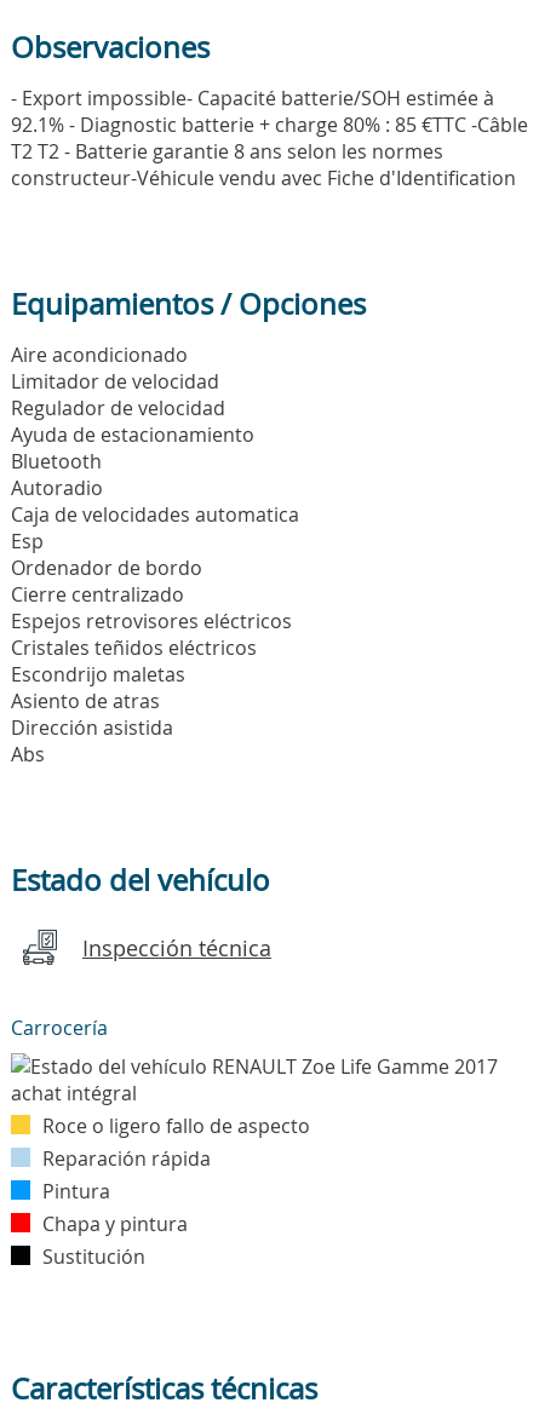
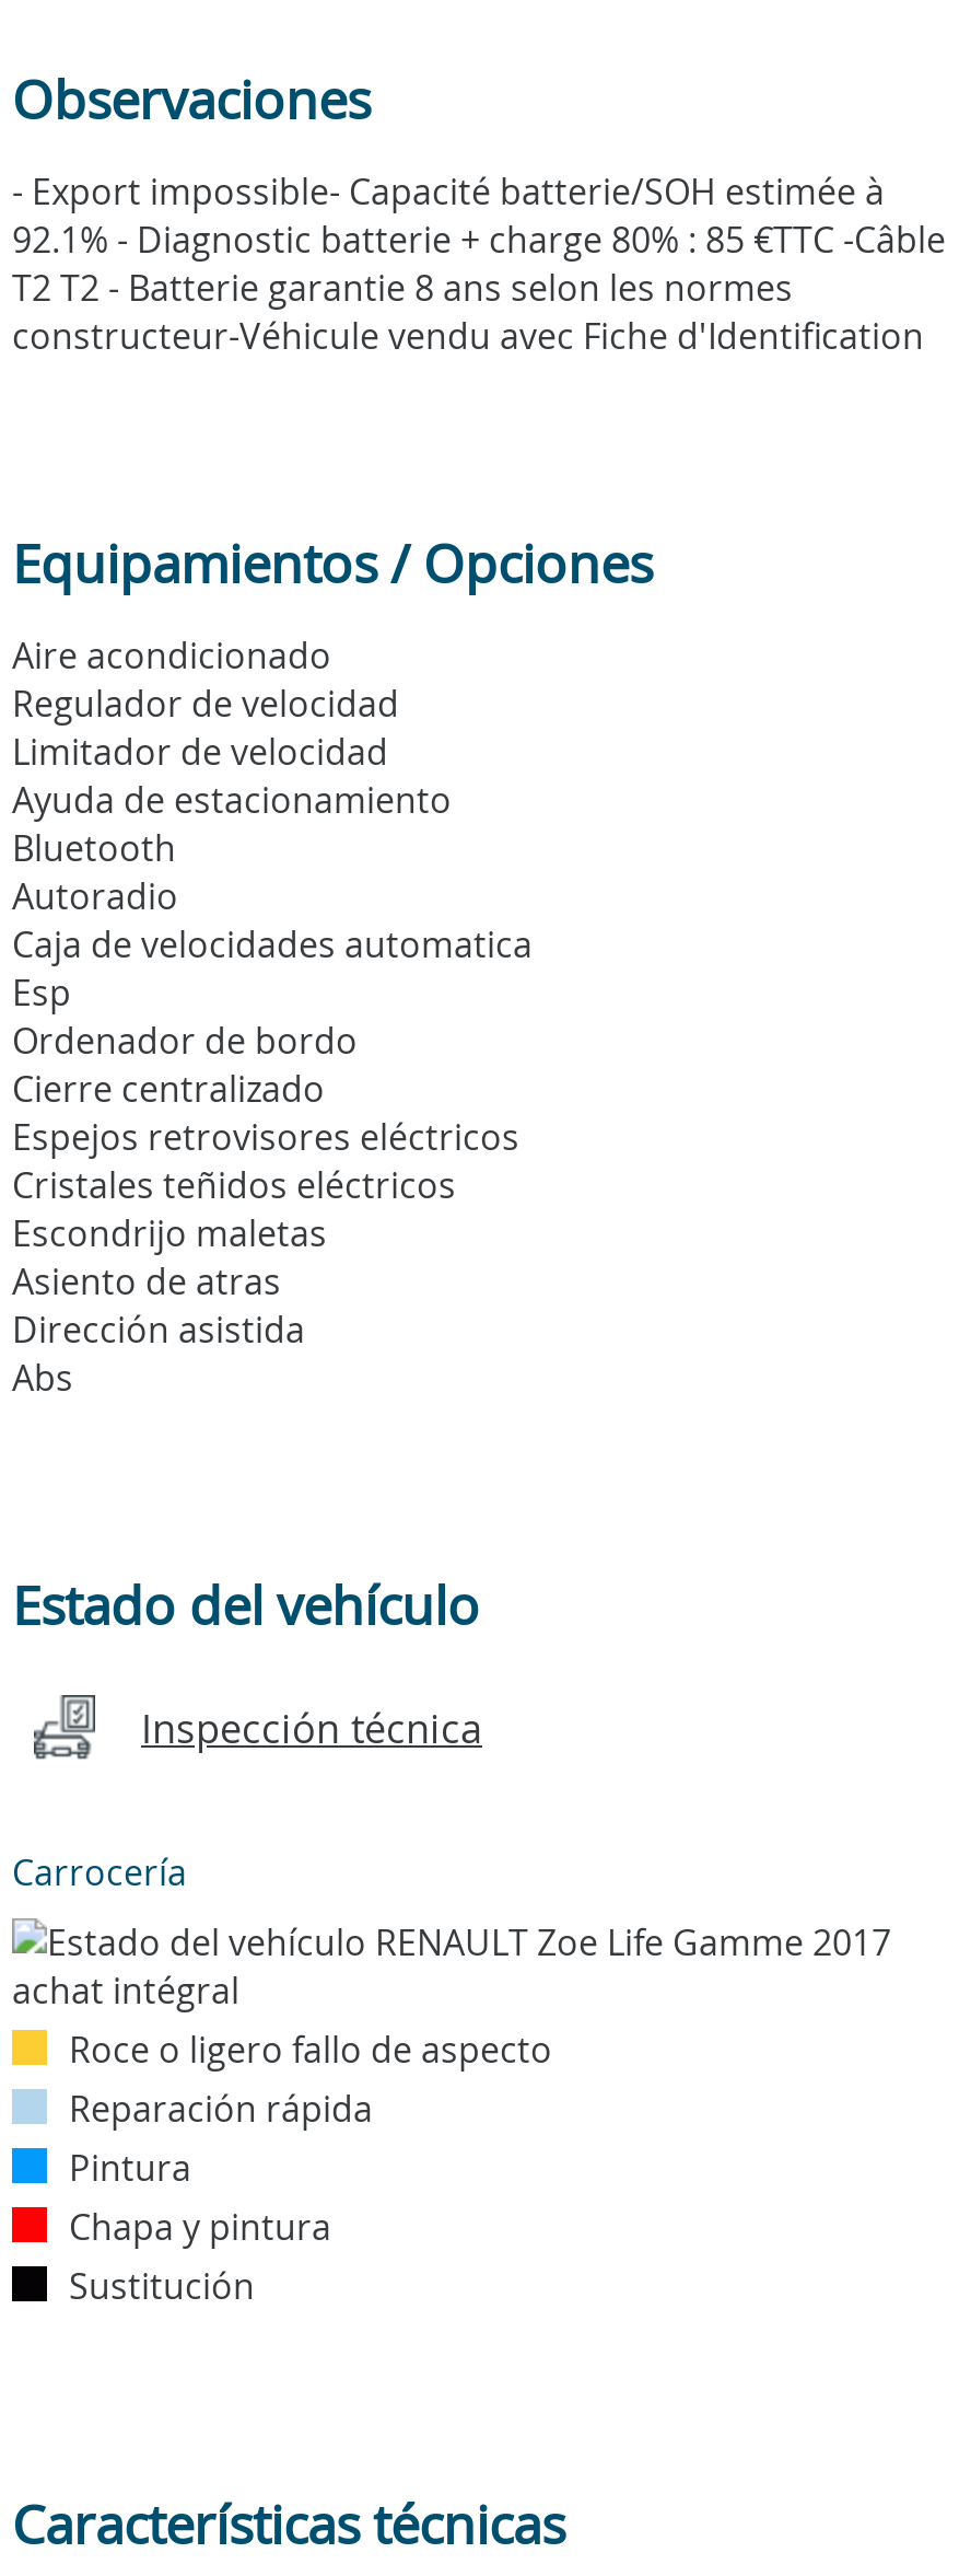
moved [11,368,219,394] -> [12,727,388,775]: Limitador de velocidad
moved [11,394,225,421] -> [12,679,399,727]: Regulador de velocidad

